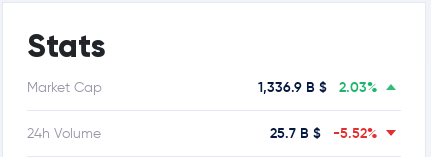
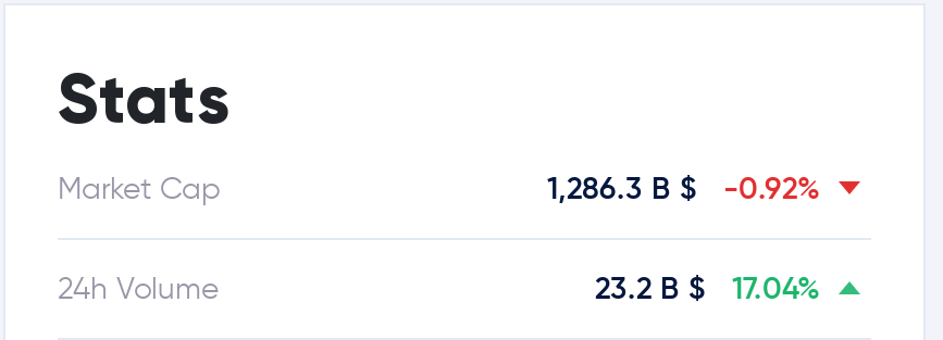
[258,78,377,96] 1,336.9 B $ 2.03% -> [547,168,819,207] 1,286.3 B $ -0.92%
[270,124,377,142] 25.7 B $ -5.52% -> [595,268,819,307] 23.2 B $ 17.04%

